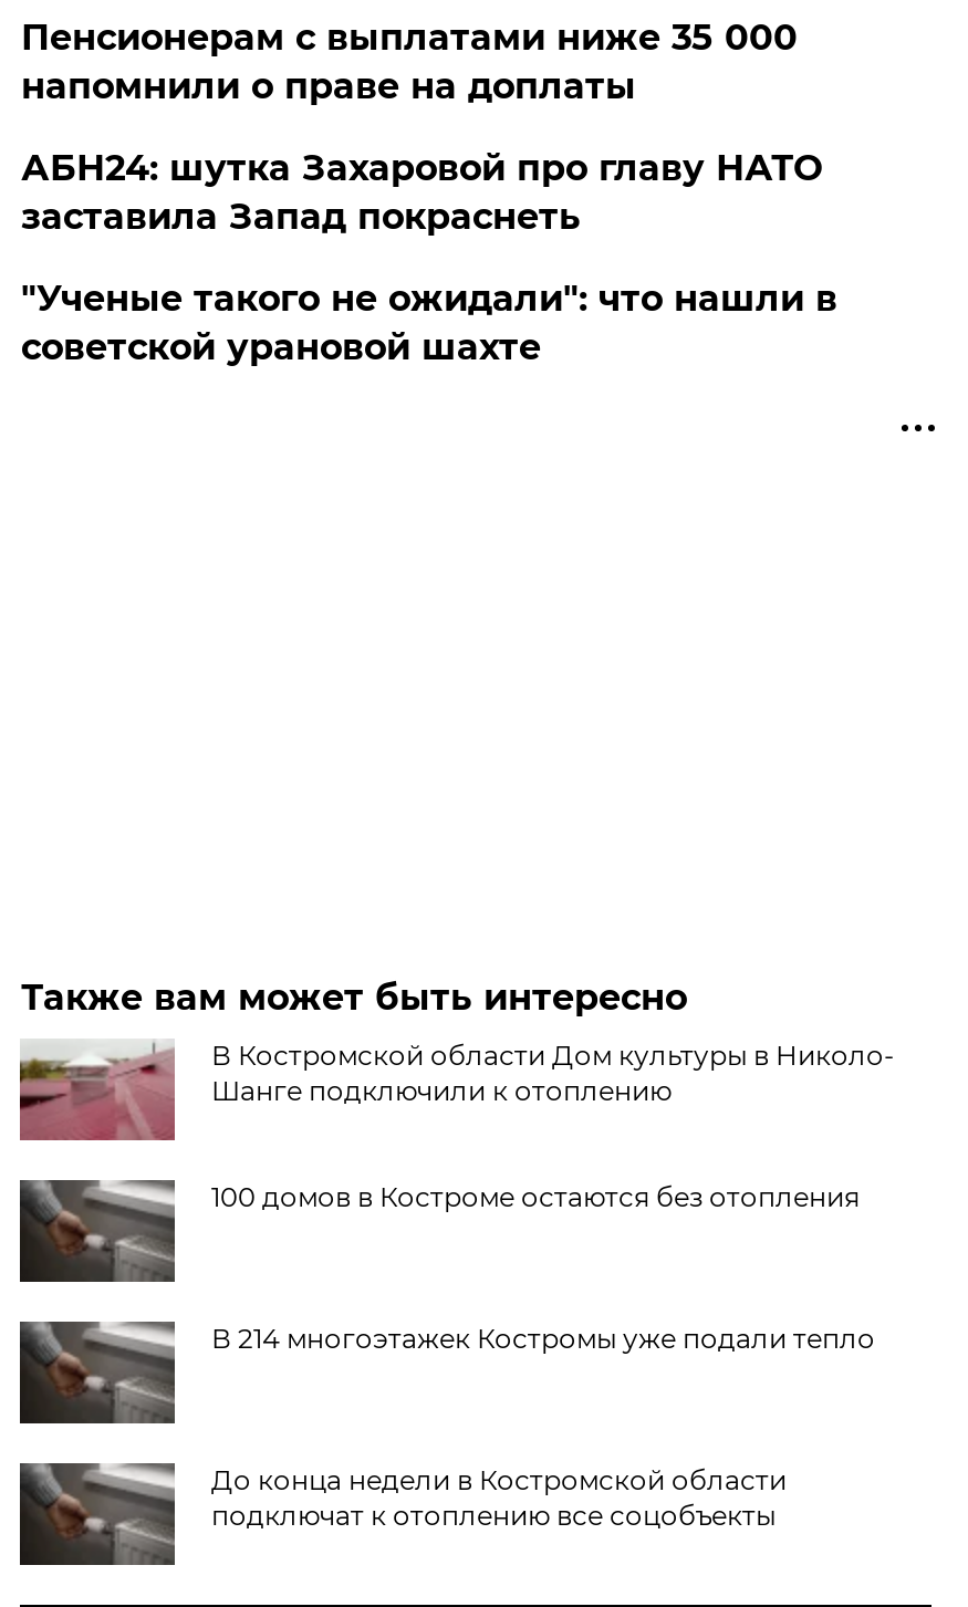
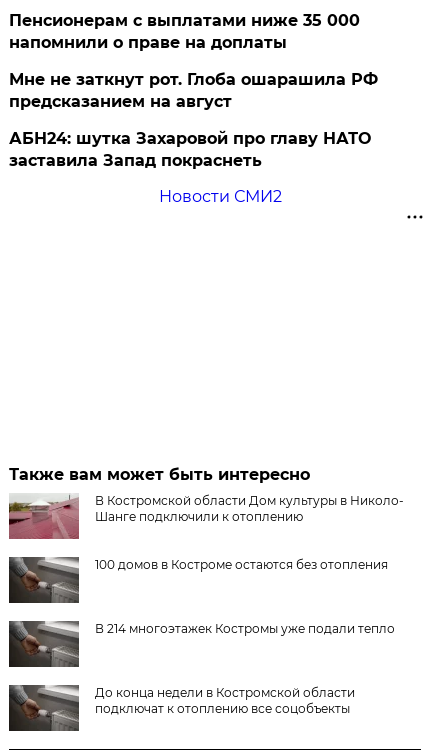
none -> [9,70,378,111] Мне не заткнут рот. Глоба ошарашила РФ | предсказанием на август
moved [21,147,822,238] -> [9,129,371,170]: АБН24: шутка Захаровой про главу НАТО | заставила Запад покраснеть
[21,278,837,368] "Ученые такого не ожидали": что нашли в | советской урановой шахте -> [159,187,282,206] Новости СМИ2

